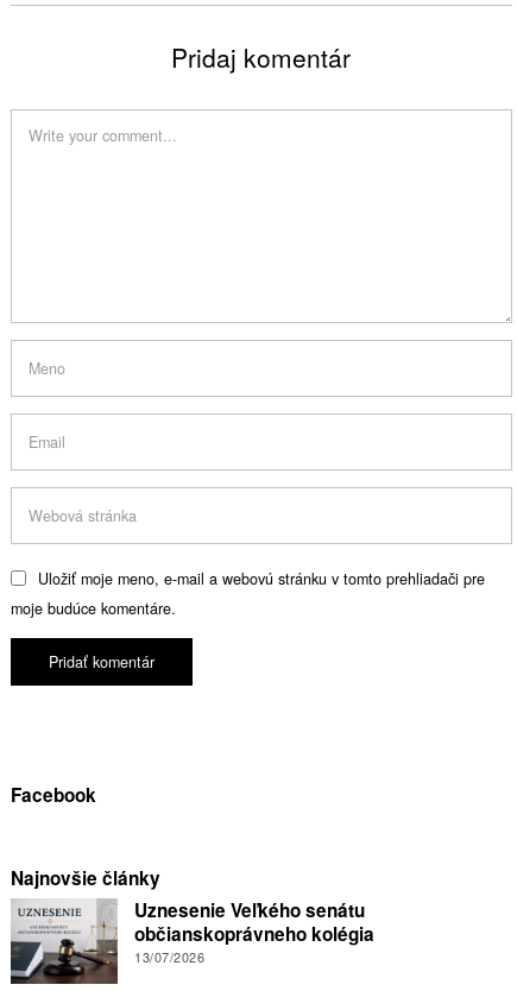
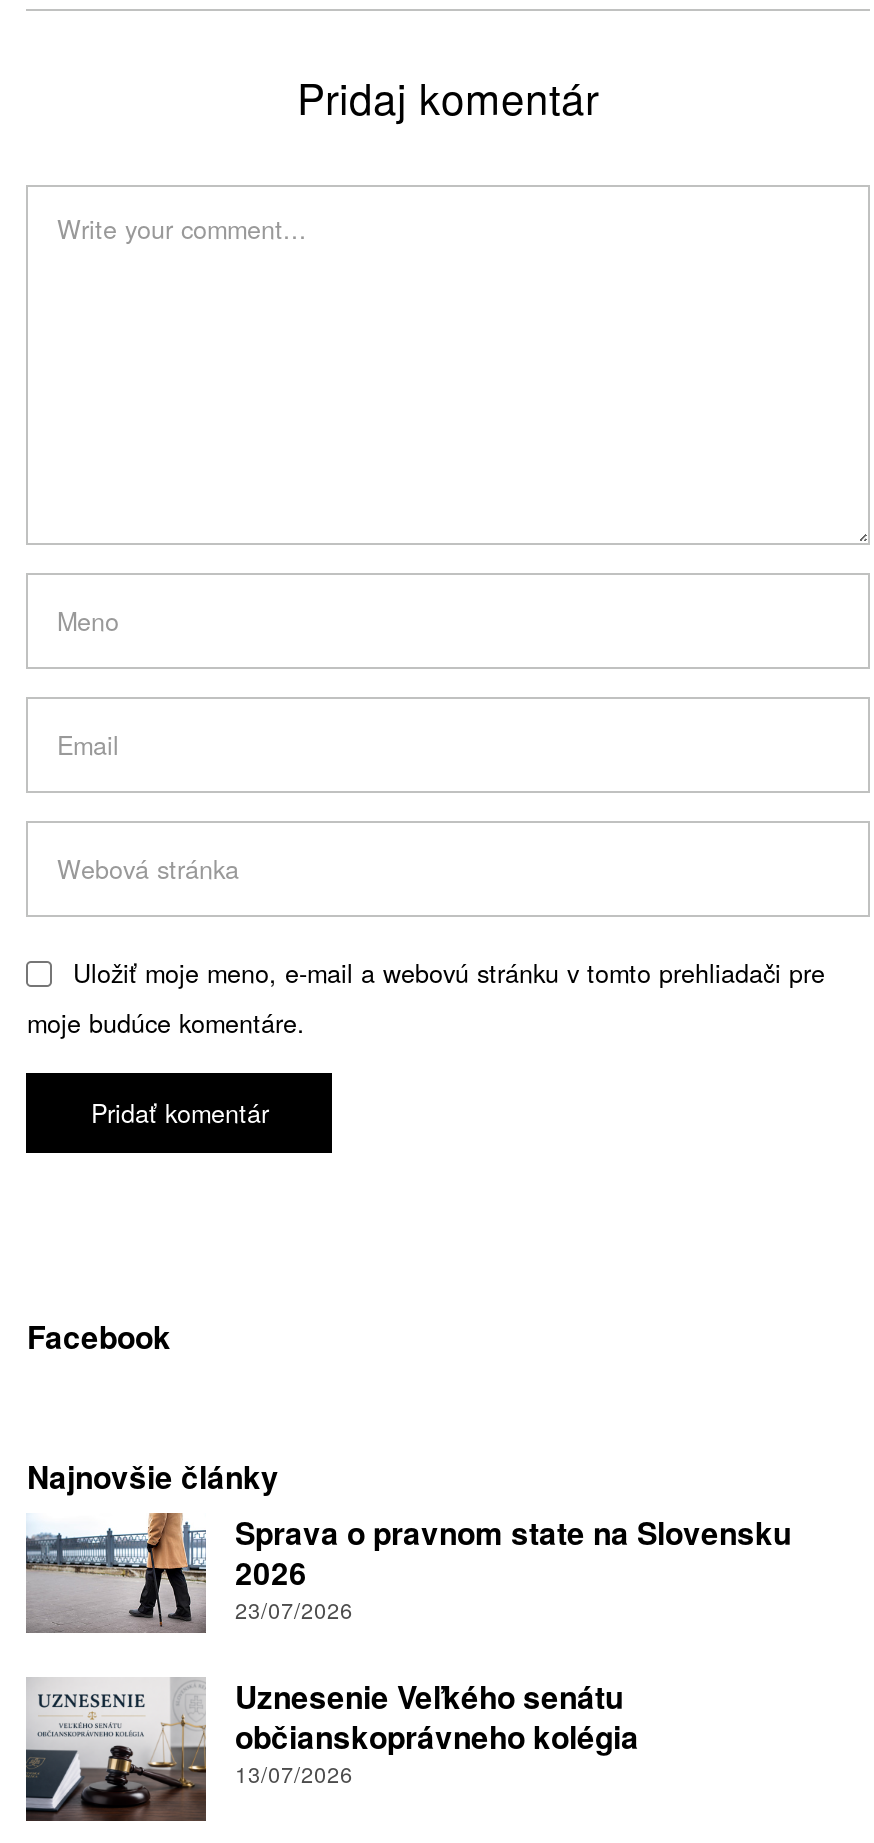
none -> [26,1511,791,1634] [image] | Sprava o pravnom state na Slovensku | 2026 | 23/07/2026

